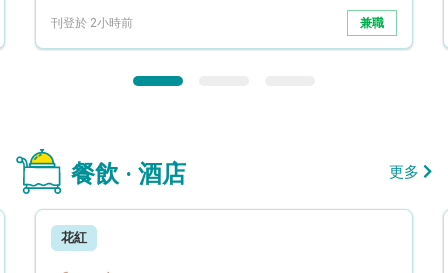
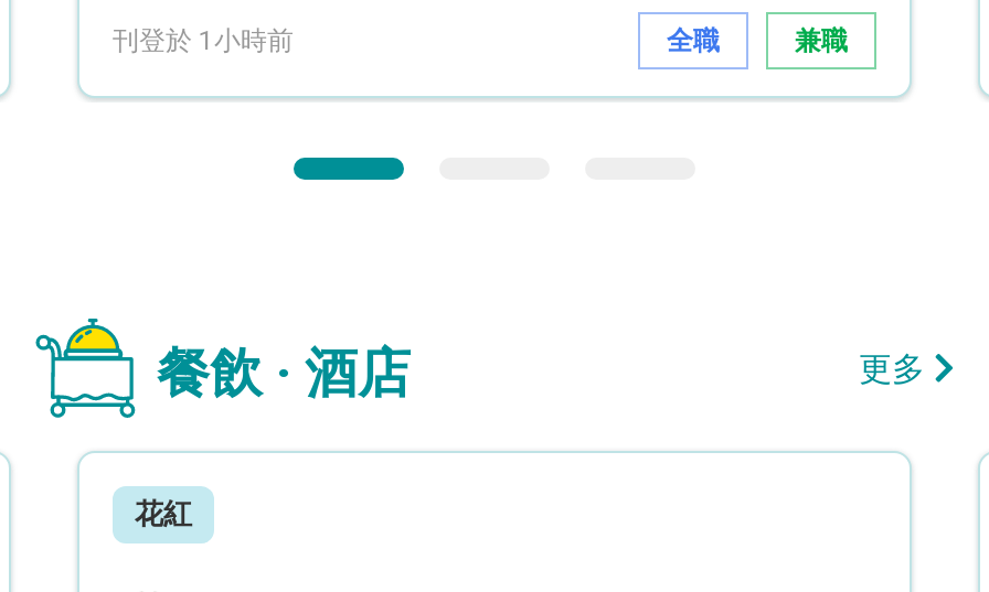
[51,15,133,29] 刊登於 2小時前 -> [113,24,720,55] 刊登於 1小時前 | 全職

